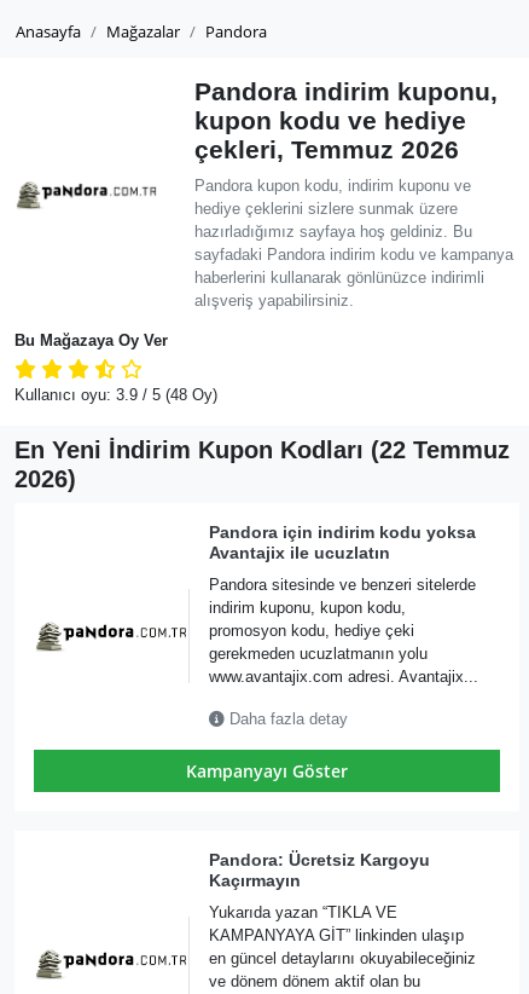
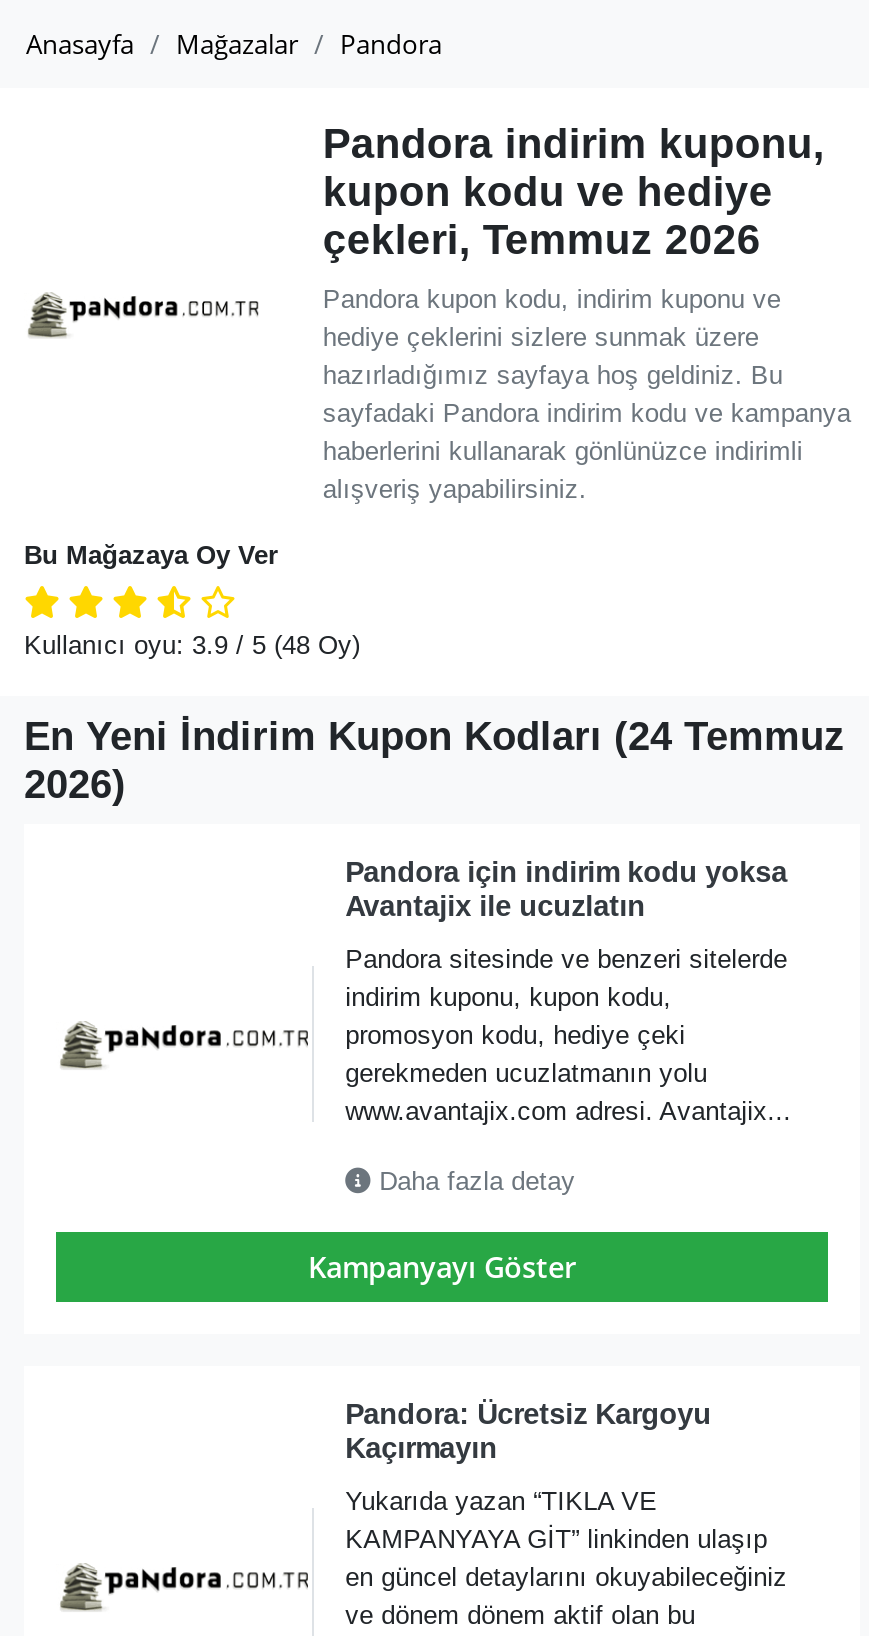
[14,437,510,463] En Yeni İndirim Kupon Kodları (22 Temmuz -> [24,714,844,758] En Yeni İndirim Kupon Kodları (24 Temmuz

